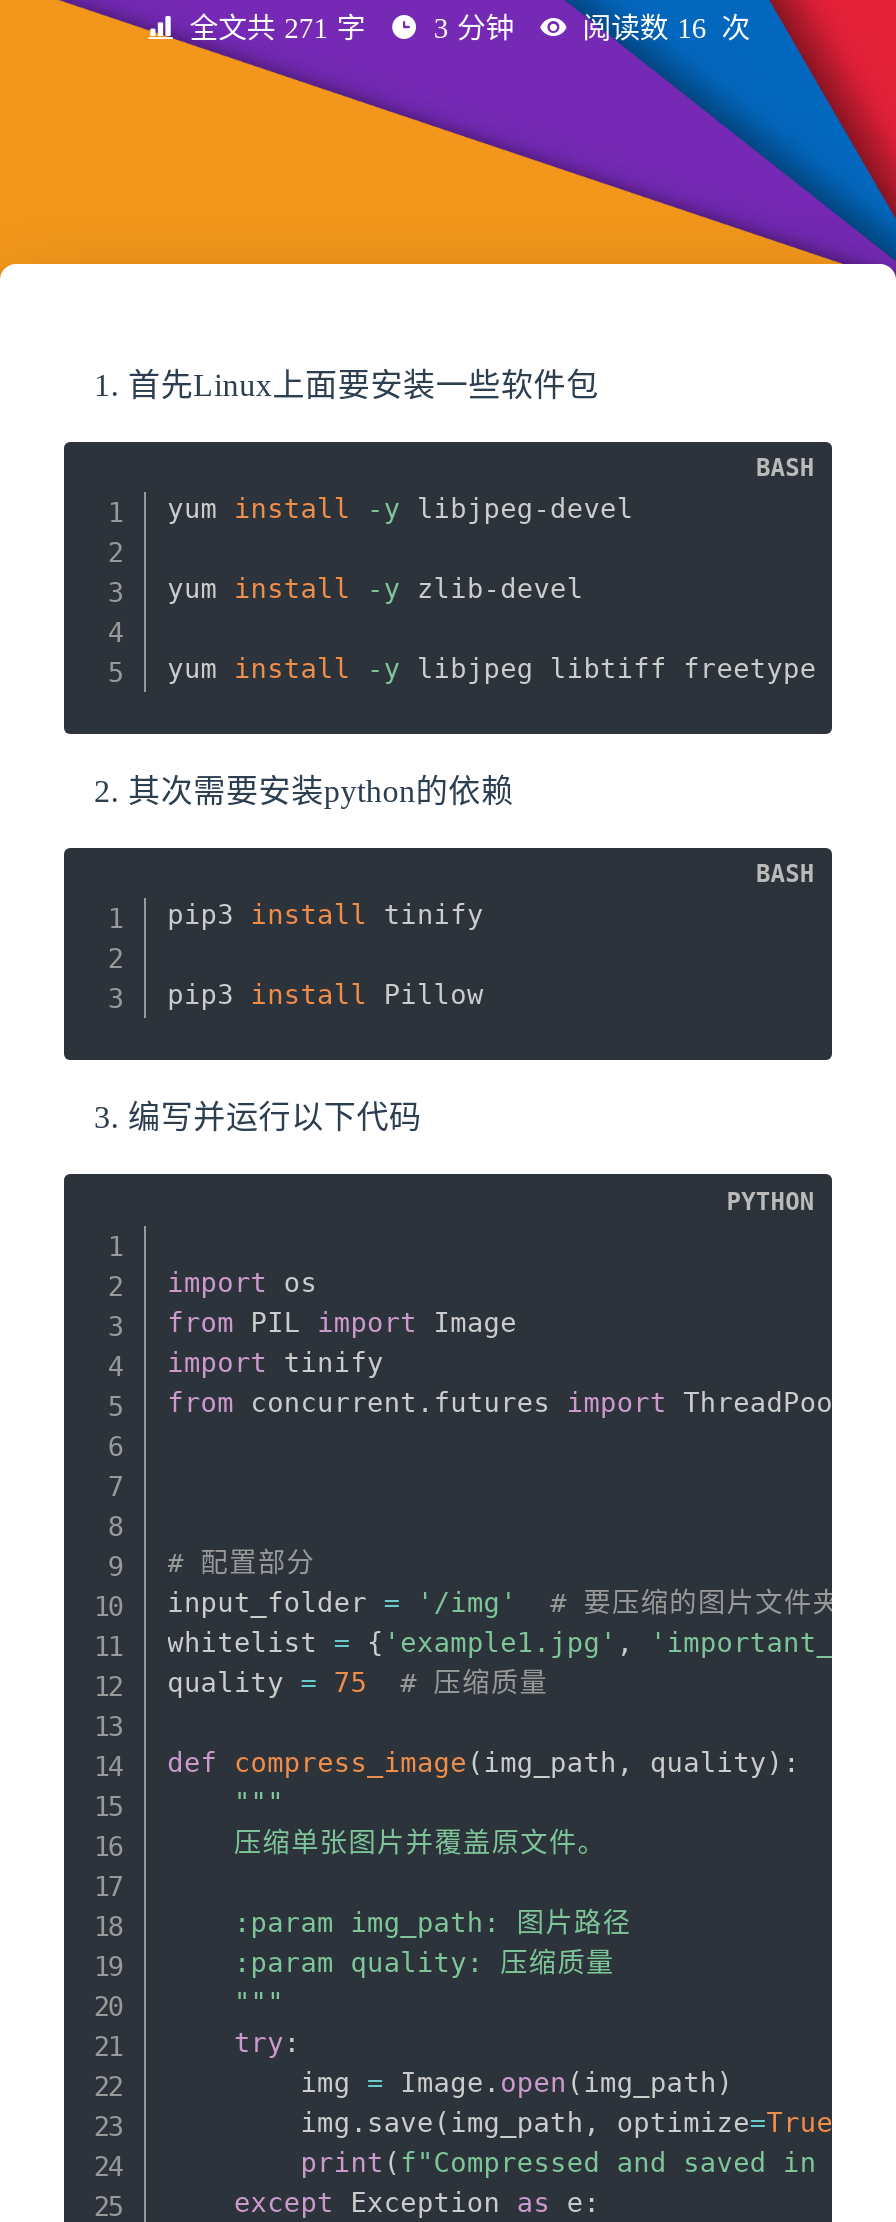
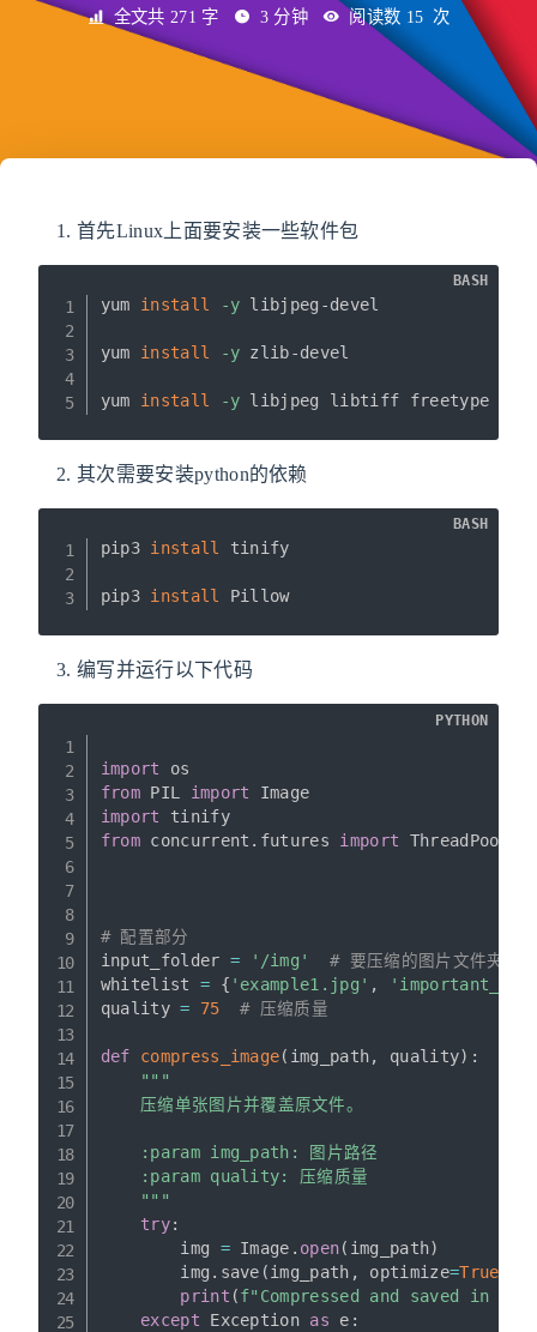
[181,13,750,45] 全文共 271 字 3 分钟 阅读数16 次 -> [108,8,449,27] 全文共 271 字 3 分钟 阅读数15 次

